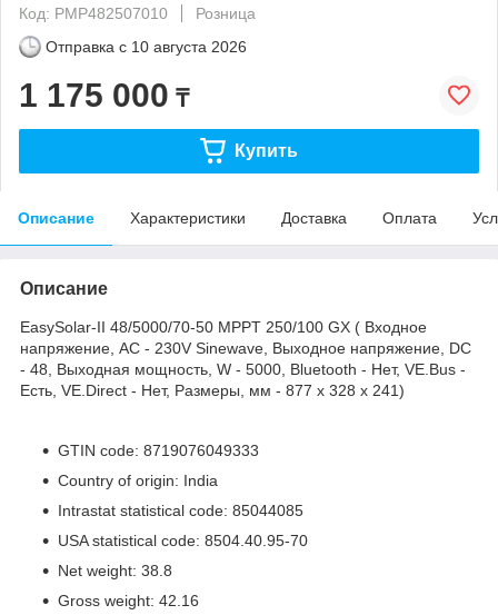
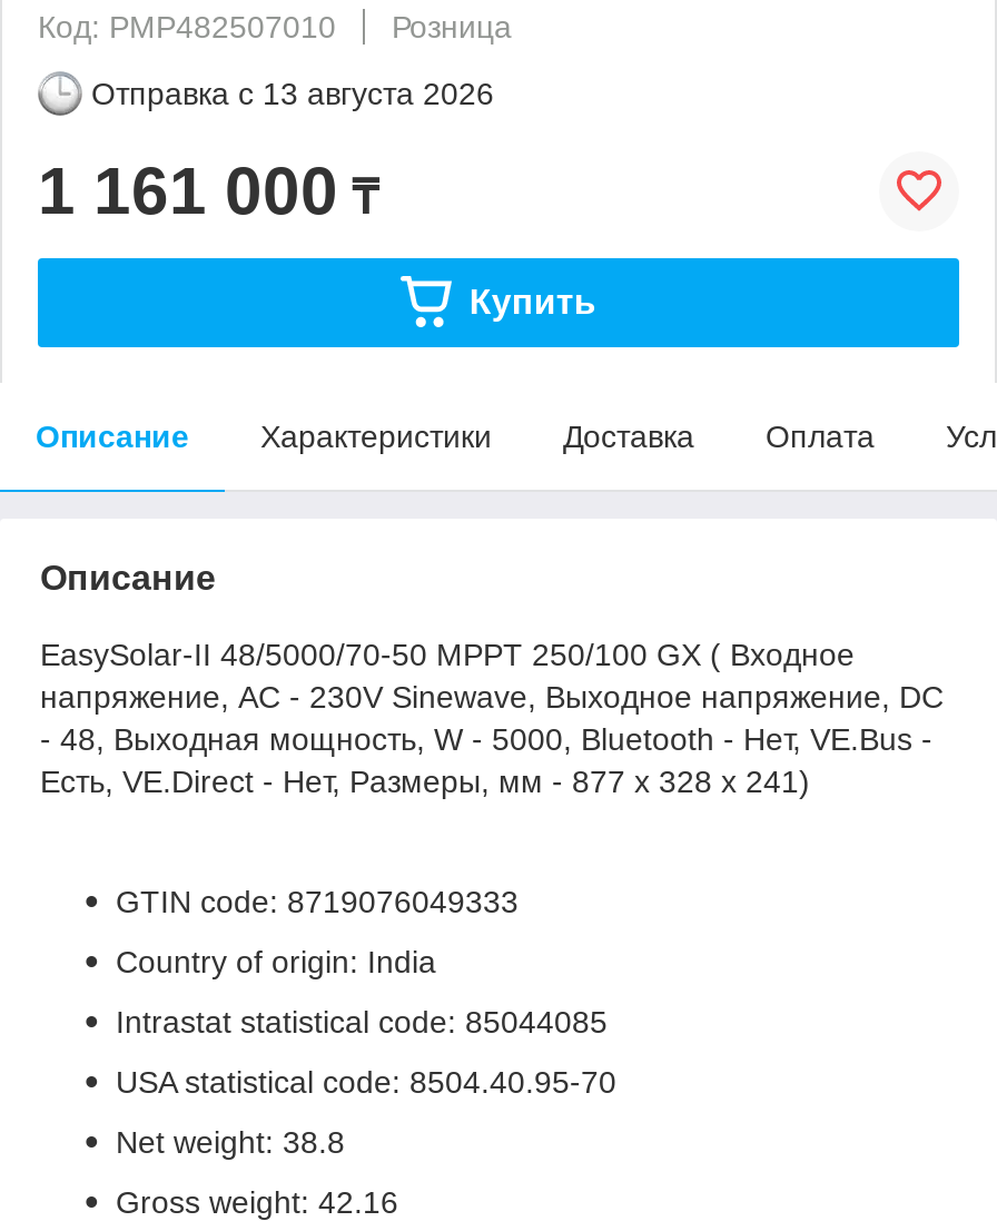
[46,38,247,55] Отправка с 10 августа 2026 -> [91,75,494,111] Отправка с 13 августа 2026
[19,77,189,113] 1 175 000 ₸ -> [38,153,378,227] 1 161 000 ₸

